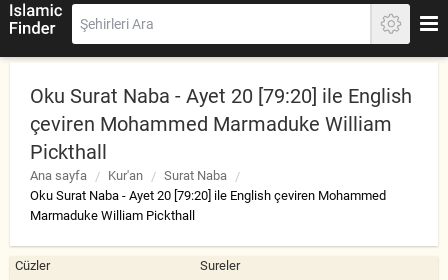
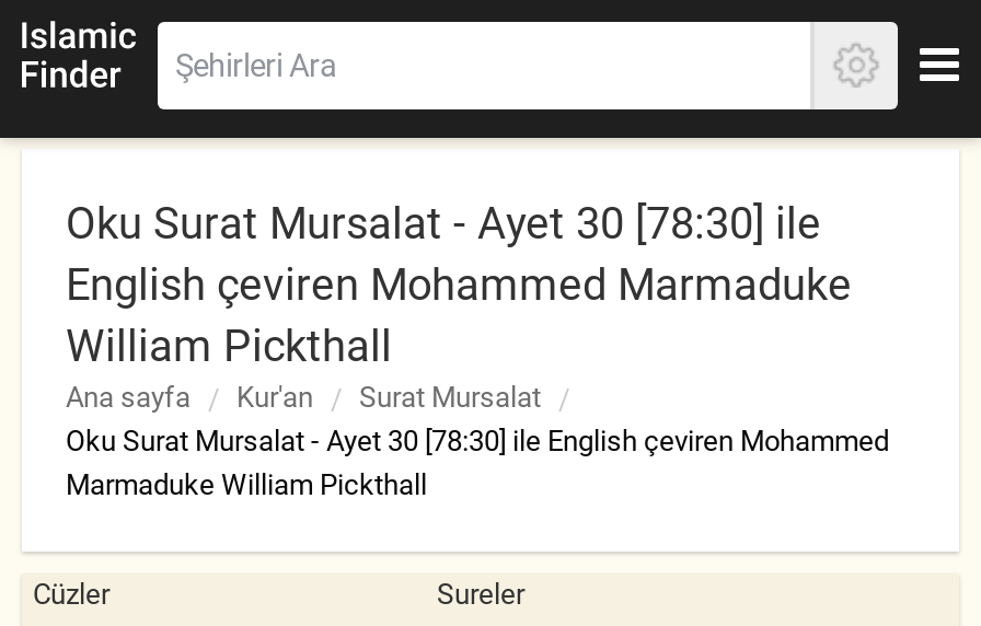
[30,84,412,164] Oku Surat Naba - Ayet 20 [79:20] ile English | çeviren Mohammed Marmaduke William | Pickthall -> [66,197,852,372] Oku Surat Mursalat - Ayet 30 [78:30] ile | English çeviren Mohammed Marmaduke | William Pickthall
[164,168,227,183] Surat Naba -> [359,381,541,414] Surat Mursalat
[30,188,386,203] Oku Surat Naba - Ayet 20 [79:20] ile English çeviren Mohammed -> [66,425,889,457] Oku Surat Mursalat - Ayet 30 [78:30] ile English çeviren Mohammed

